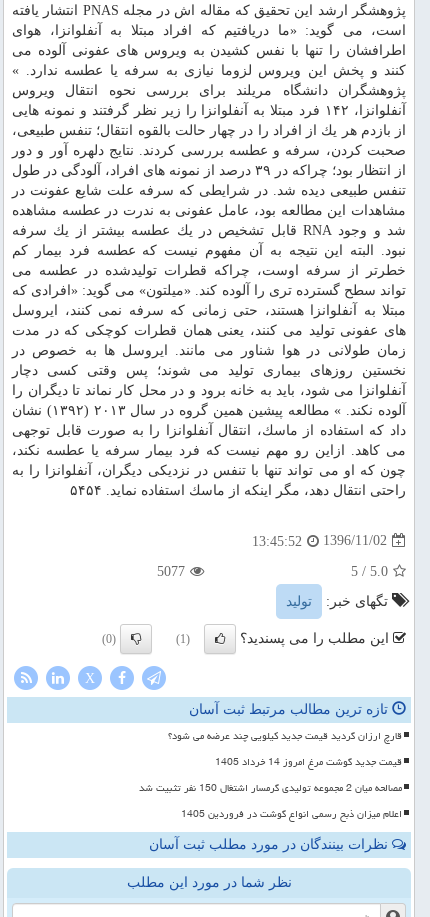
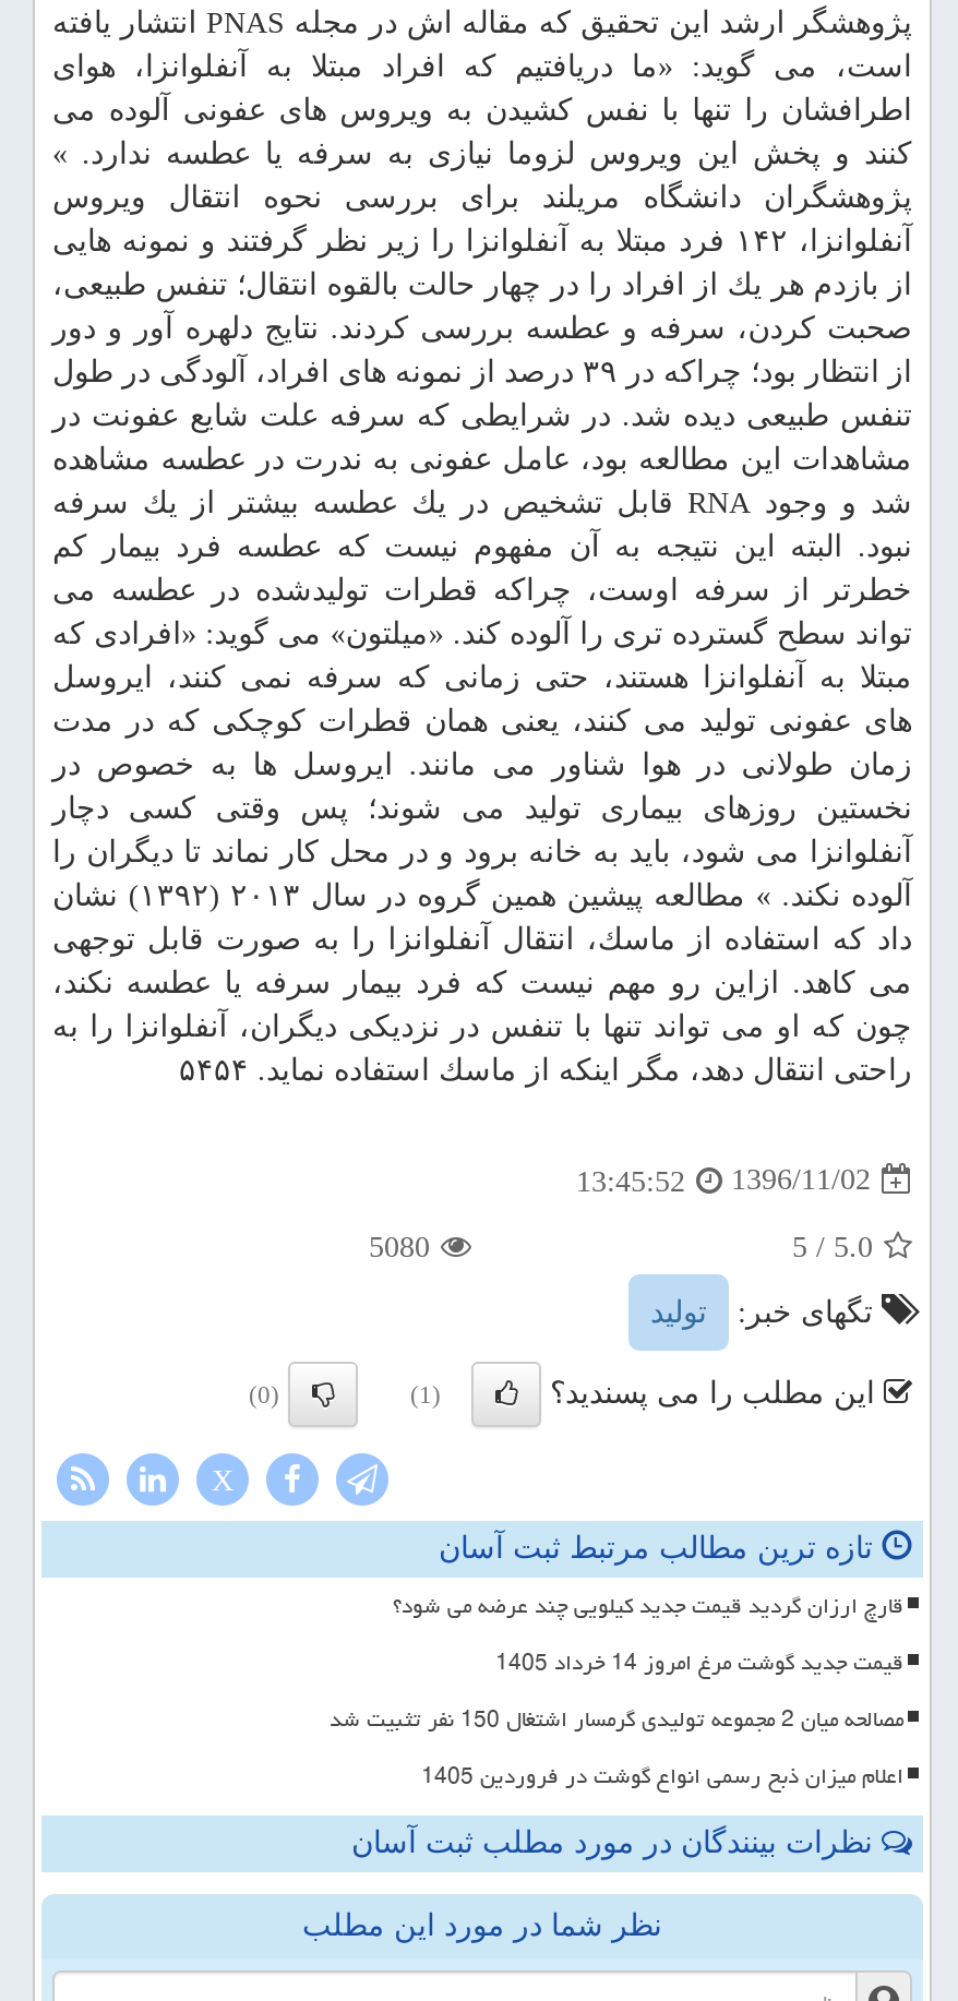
[157,564,185,579] 5077 -> [369,1230,430,1263] 5080

